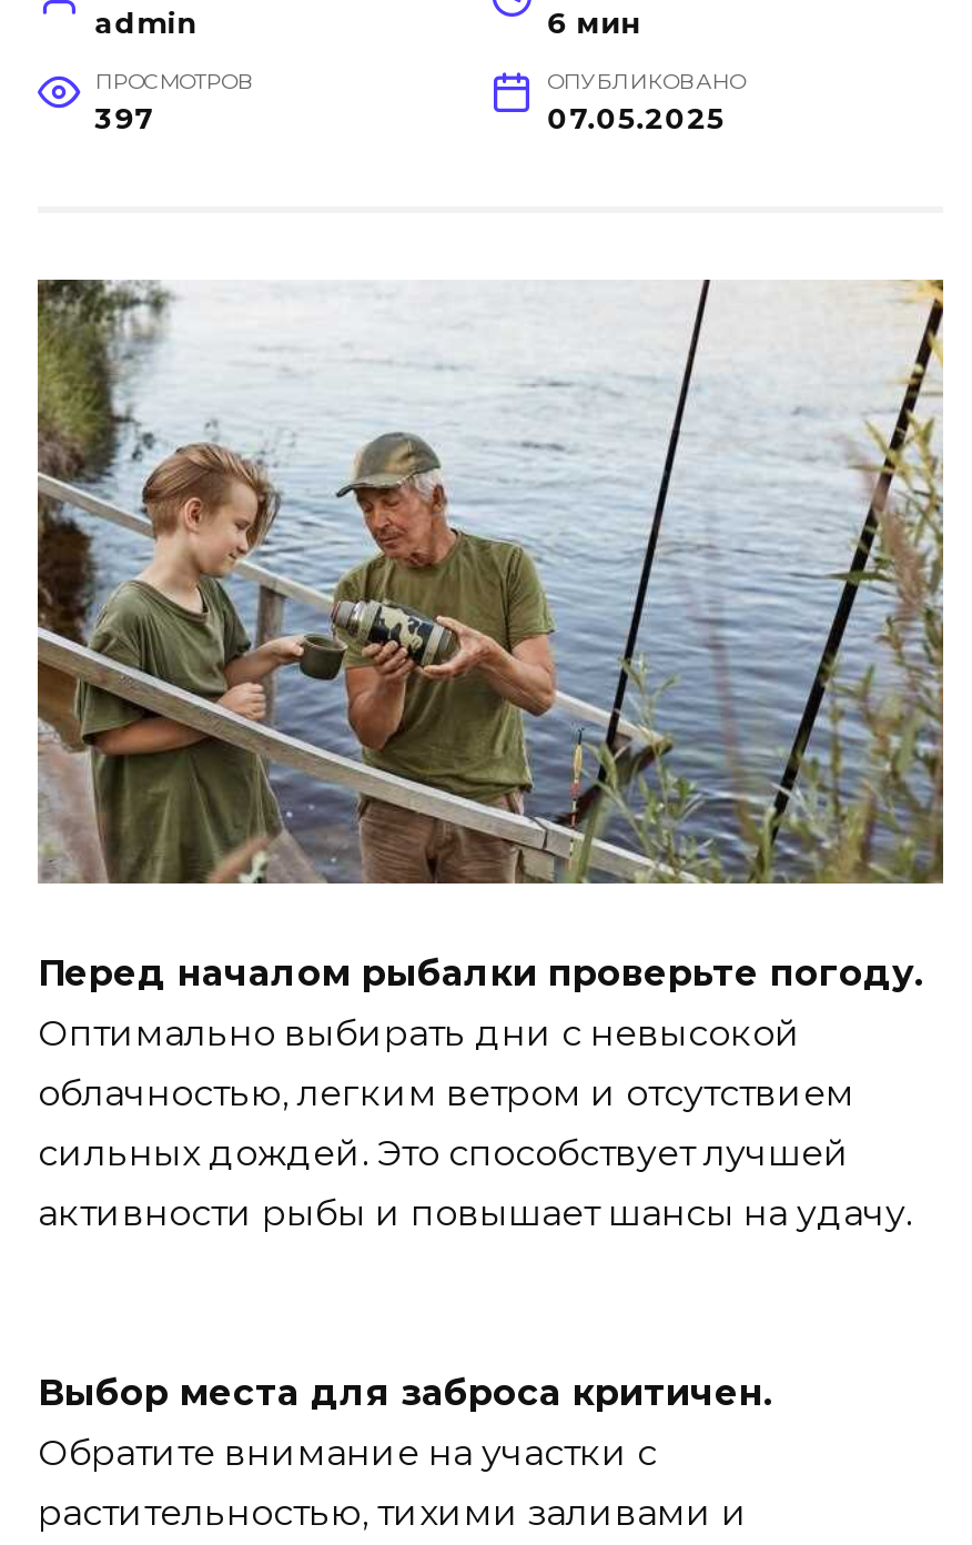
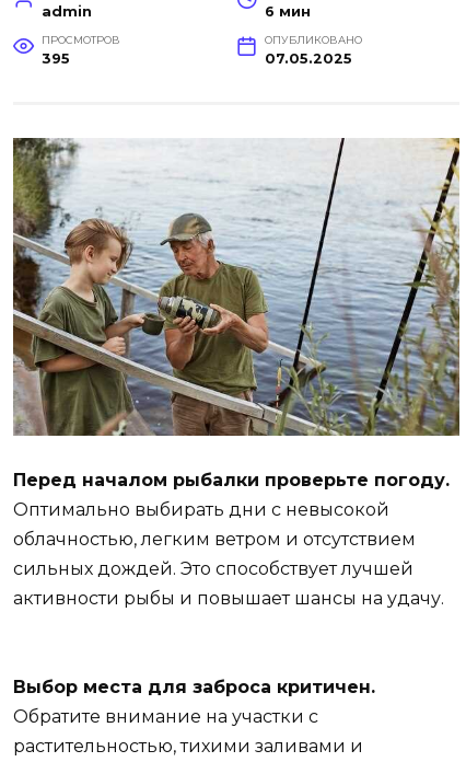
[95,102,154,135] 397 -> [41,50,70,67] 395

